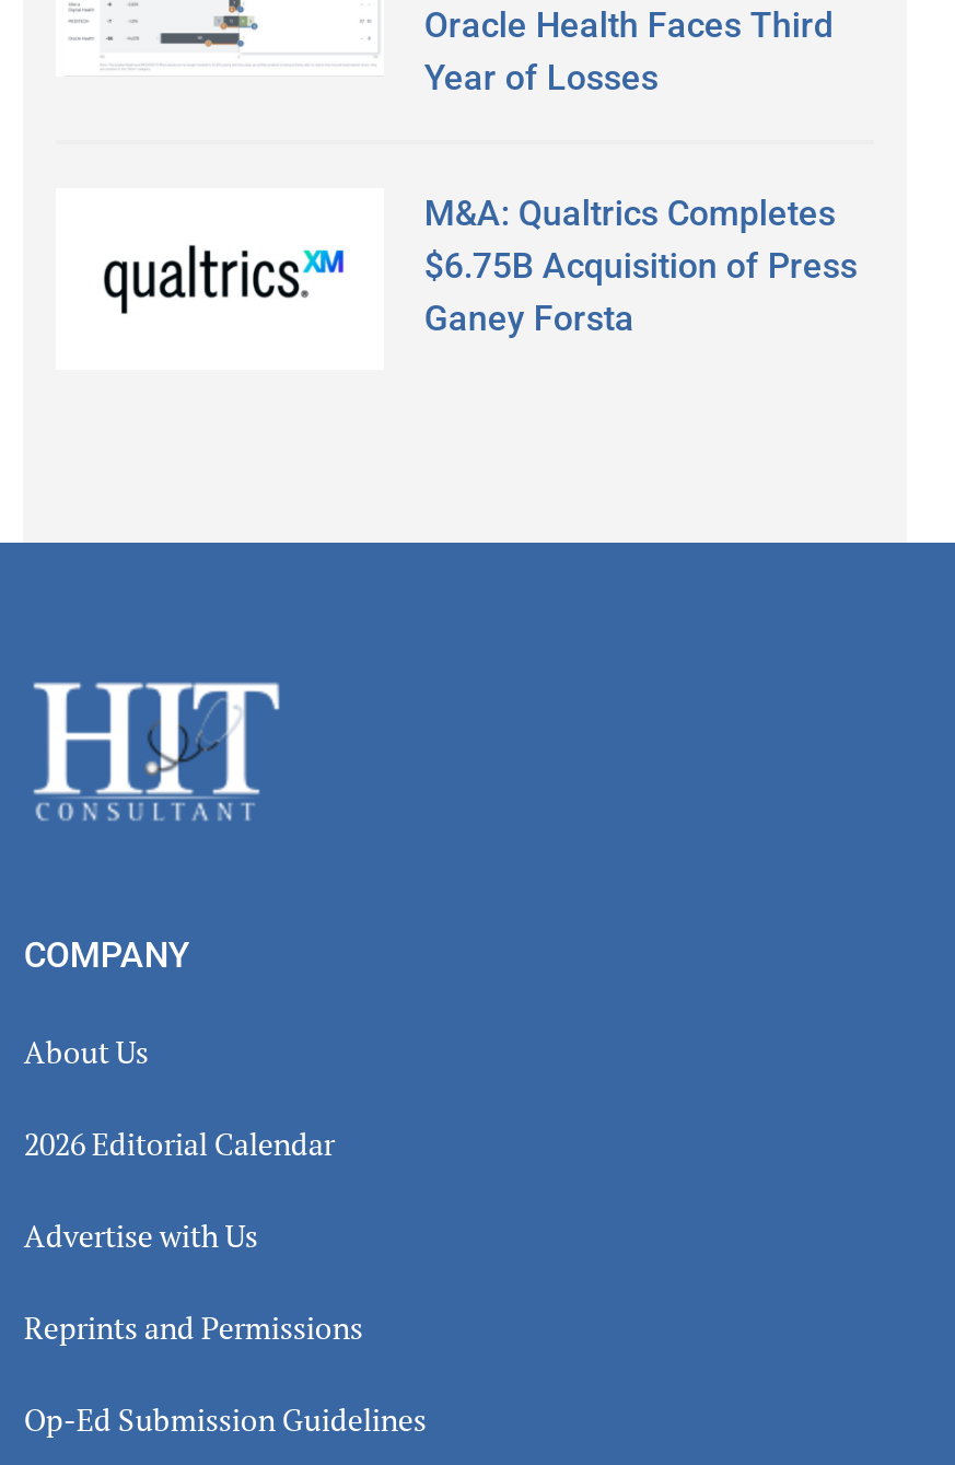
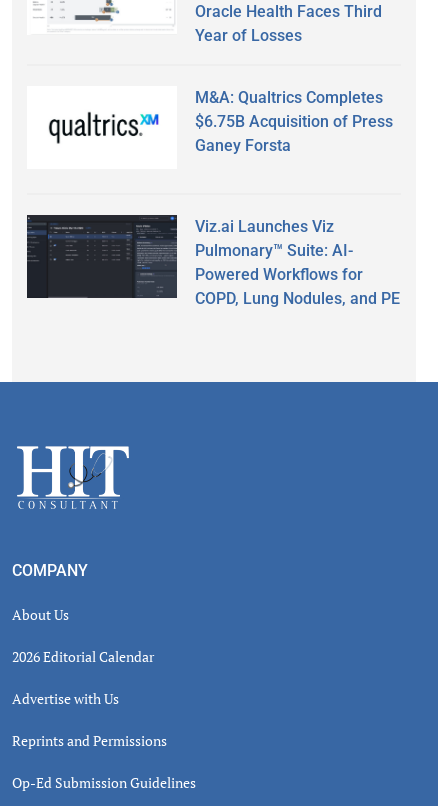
none -> [26,214,400,308] [image] | Viz.ai Launches Viz | Pulmonary™ Suite: AI- | Powered Workflows for | COPD, Lung Nodules, and PE

